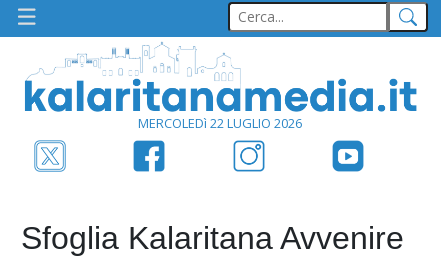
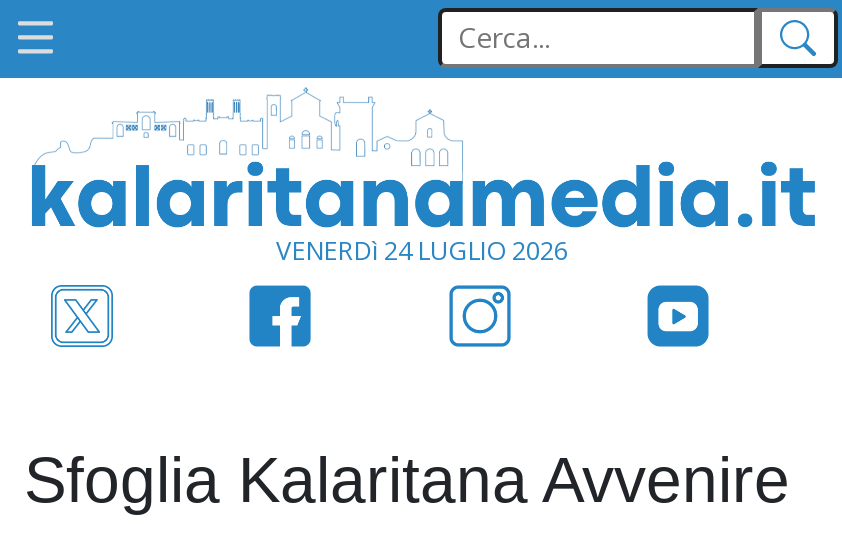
[138,113,302,131] MERCOLEDì 22 LUGLIO 2026 -> [276,231,568,267] VENERDì 24 LUGLIO 2026

